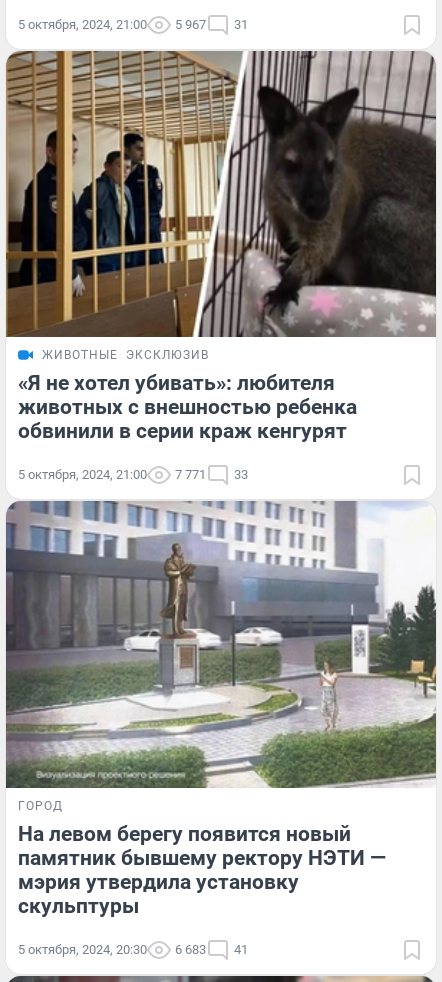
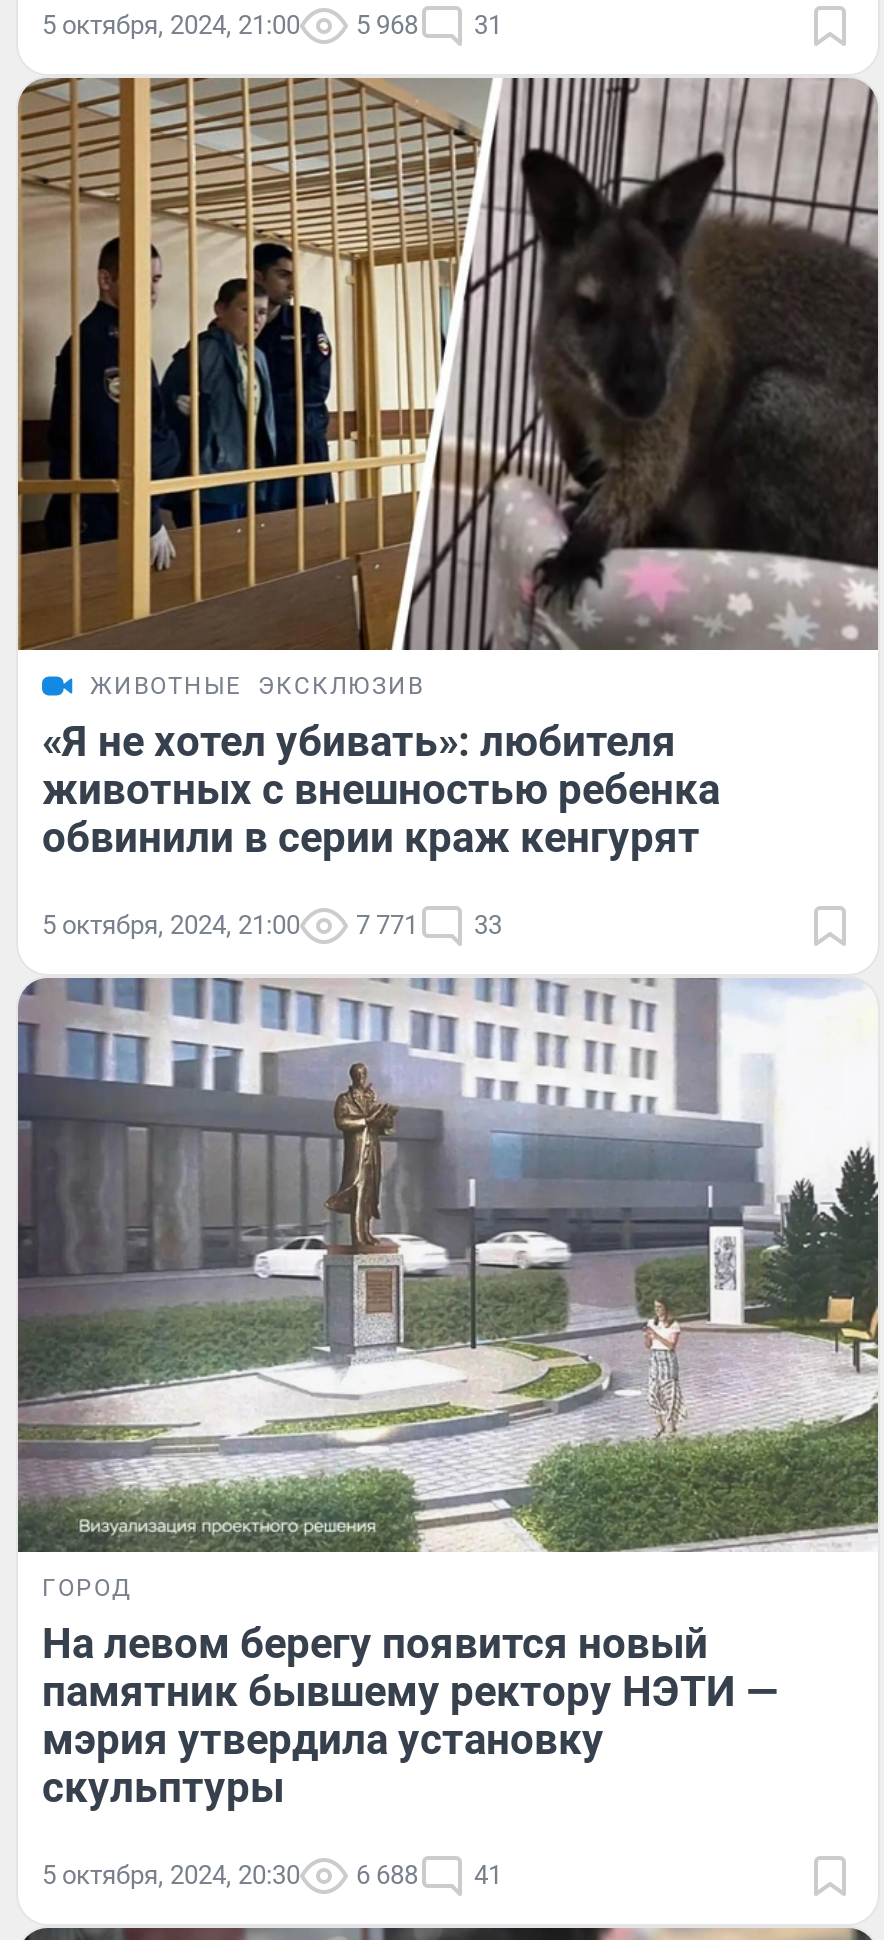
[18,17,248,32] 5 октября, 2024, 21:00 5 967 31 -> [42,9,502,39] 5 октября, 2024, 21:00 5 968 31
[18,942,248,957] 5 октября, 2024, 20:30 6 683 41 -> [42,1860,502,1890] 5 октября, 2024, 20:30 6 688 41

